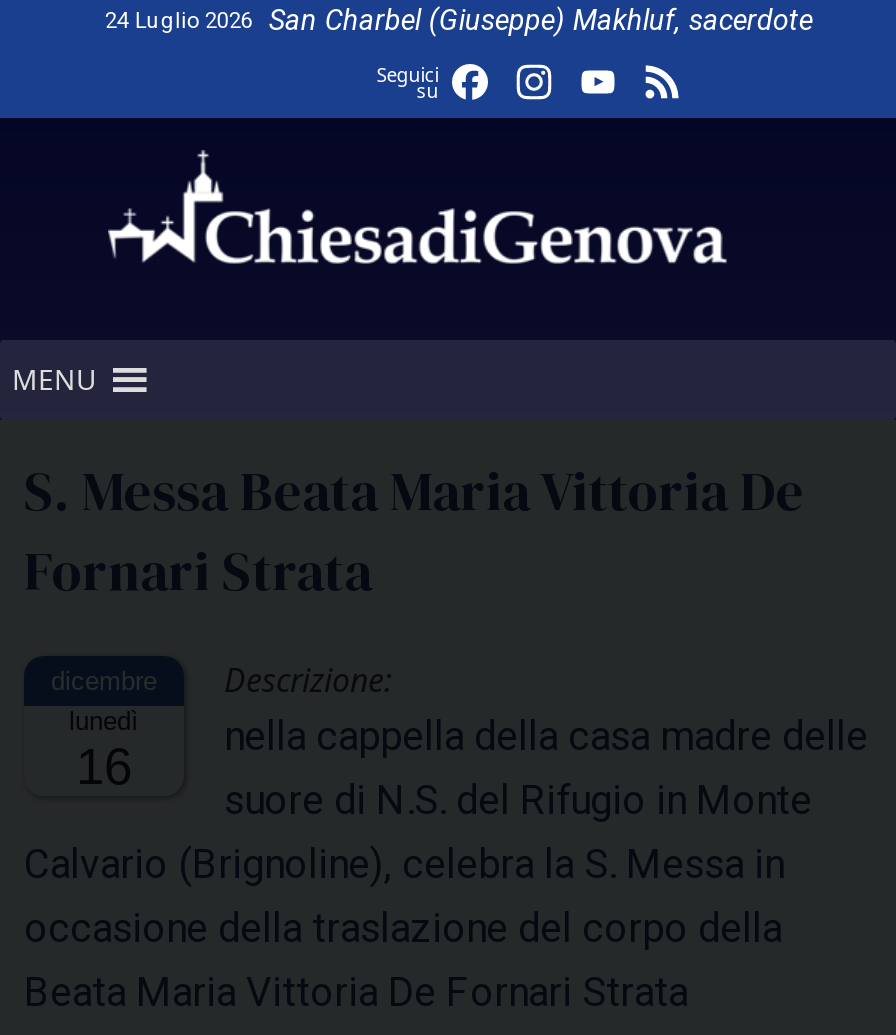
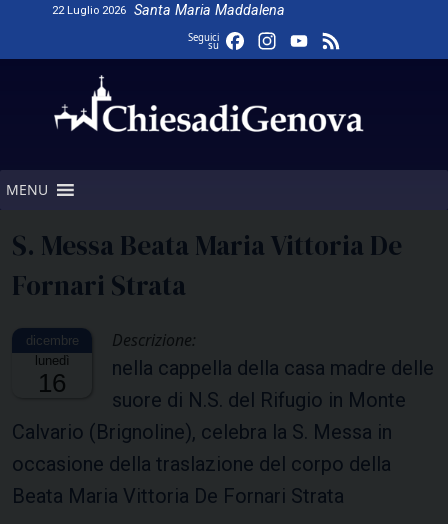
[105,4,813,38] 24 Luglio 2026 | San Charbel (Giuseppe) Makhluf, sacerdote -> [52,2,285,19] 22 Luglio 2026 | Santa Maria Maddalena

